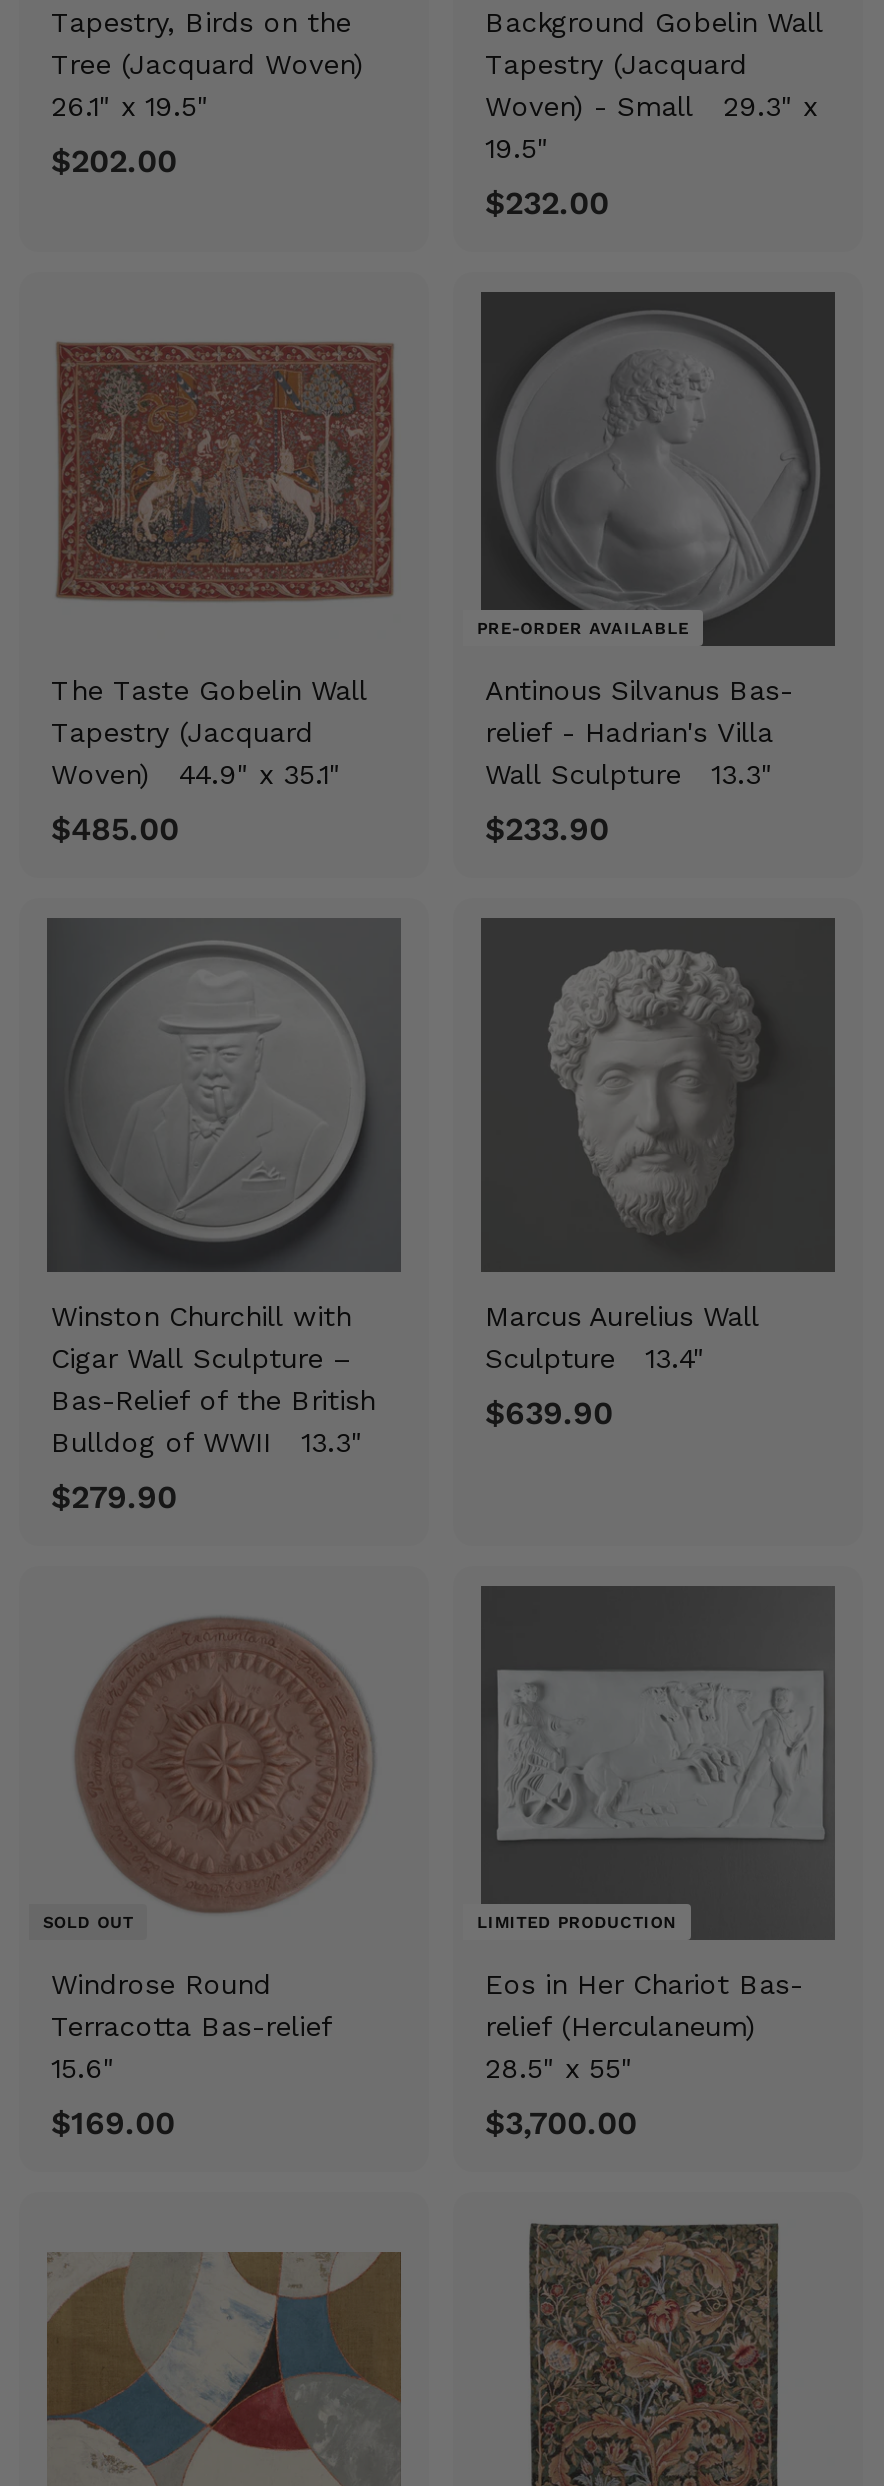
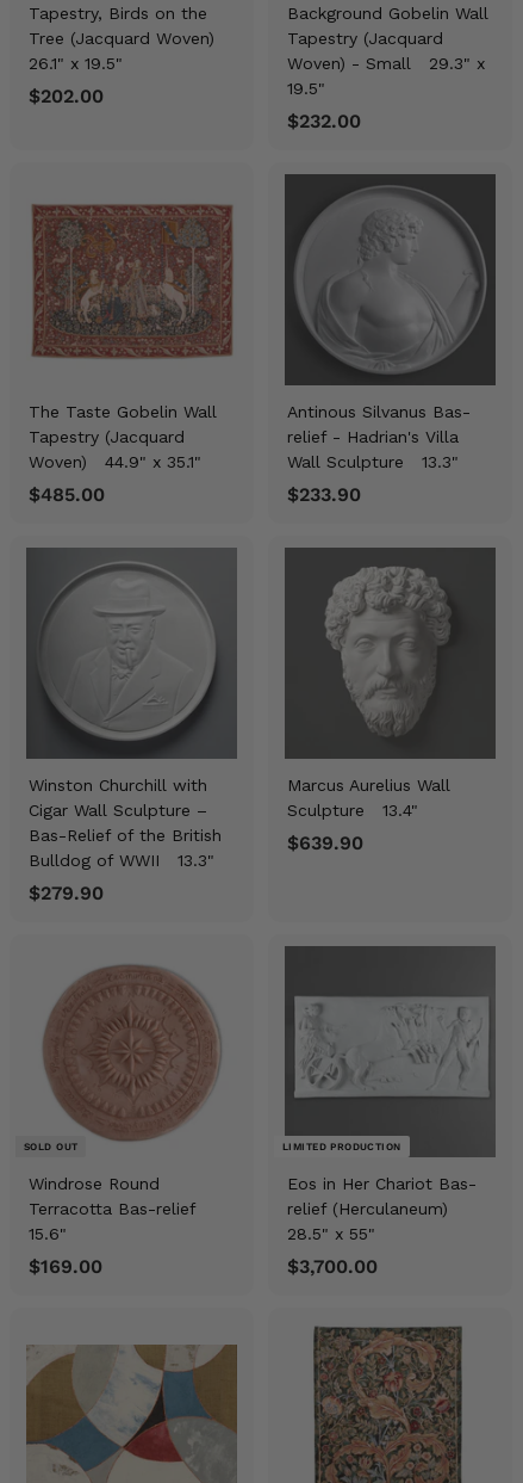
[477,618,689,638] PRE-ORDER AVAILABLE -> none

